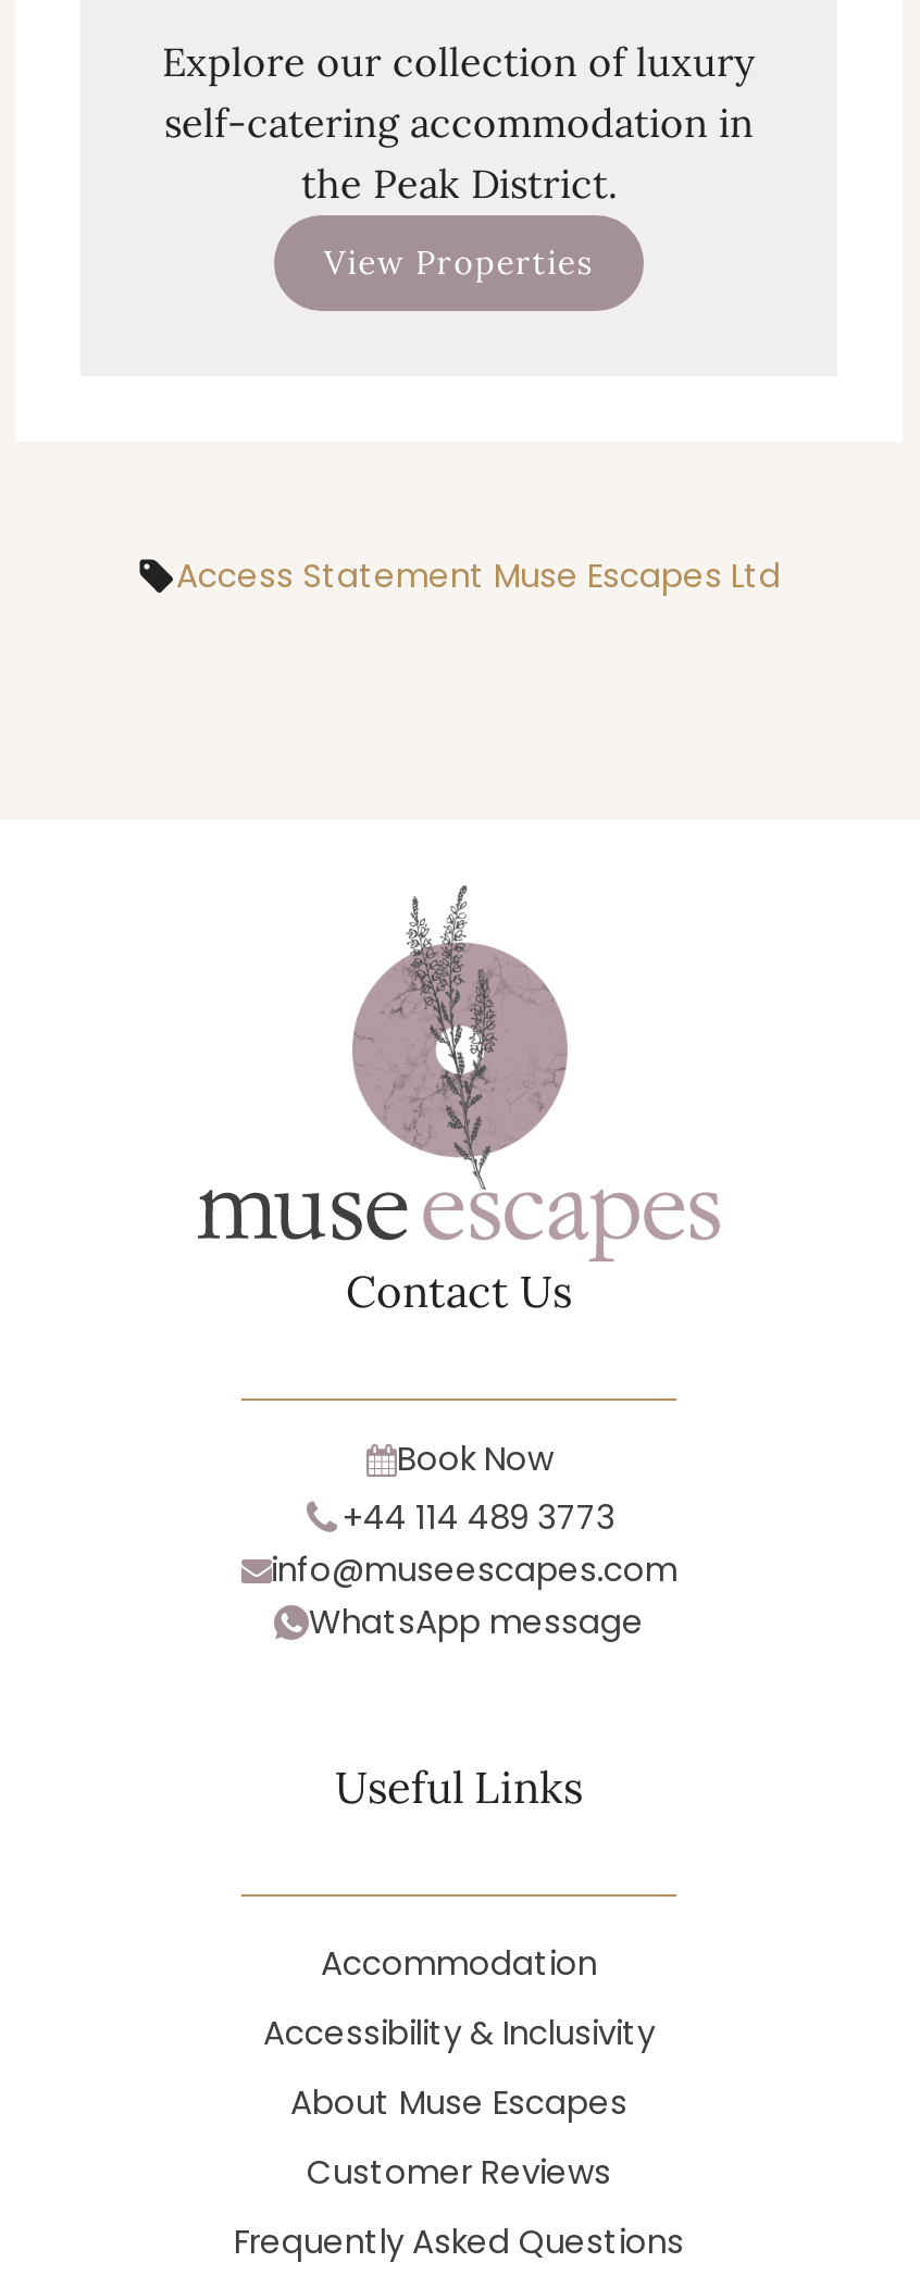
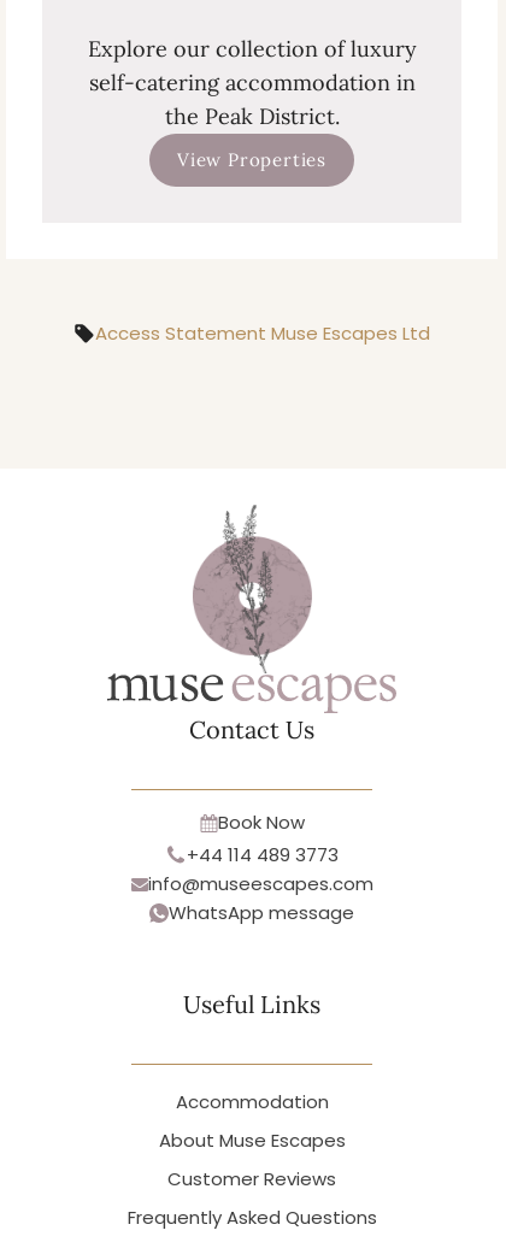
[263,2010,655,2056] Accessibility & Inclusivity -> none

